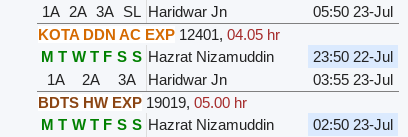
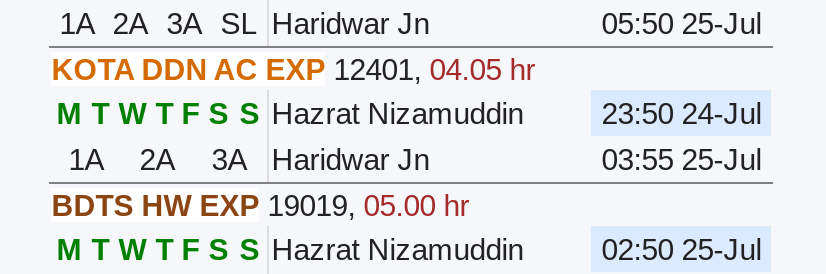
[313,3,393,20] 05:50 23-Jul -> [601,6,761,40] 05:50 25-Jul
[313,48,393,65] 23:50 22-Jul -> [601,96,761,130] 23:50 24-Jul
[313,71,393,88] 03:55 23-Jul -> [601,142,761,176] 03:55 25-Jul
[313,116,393,133] 02:50 23-Jul -> [601,232,761,266] 02:50 25-Jul

